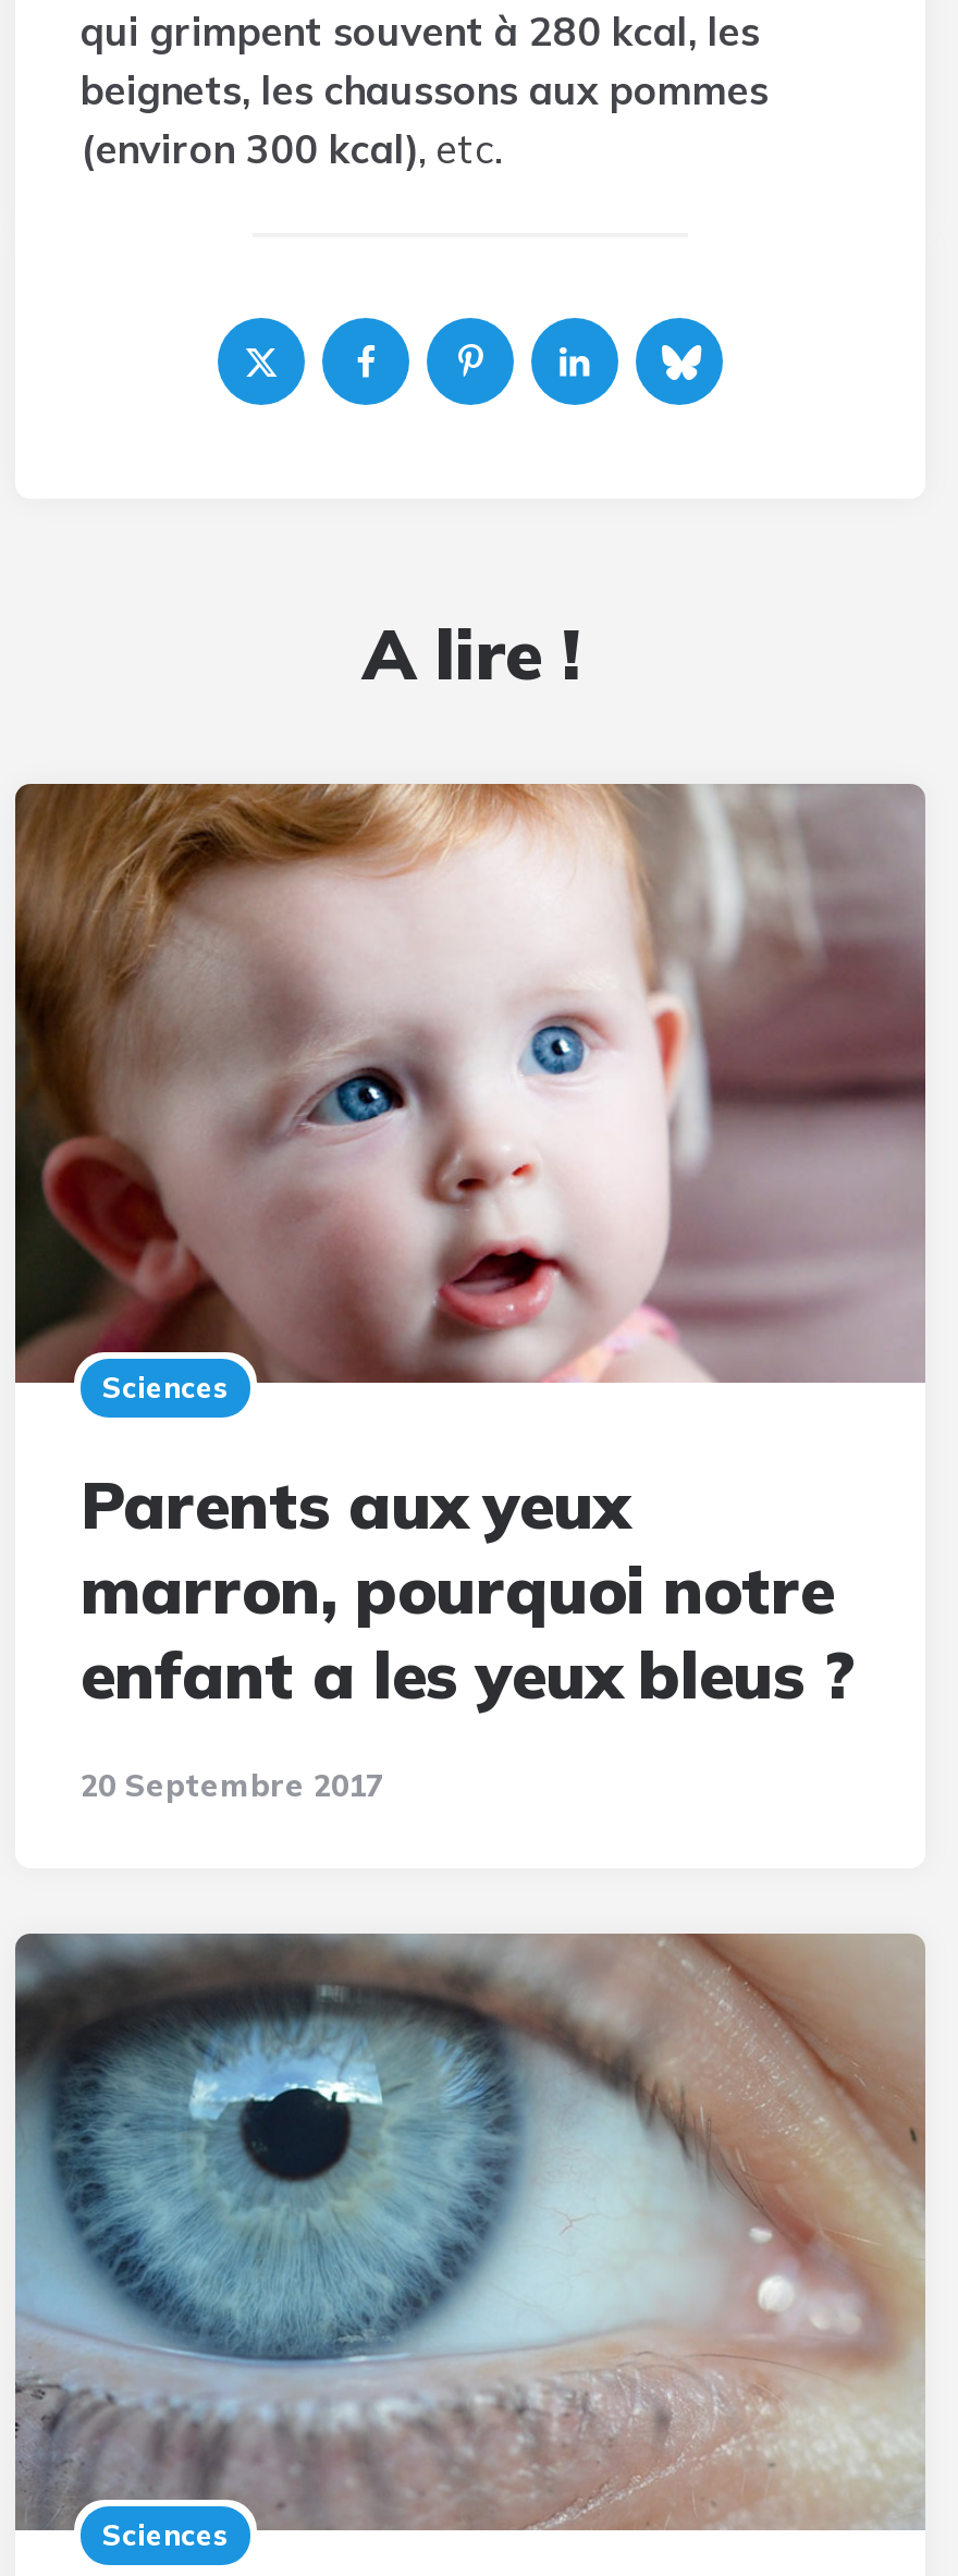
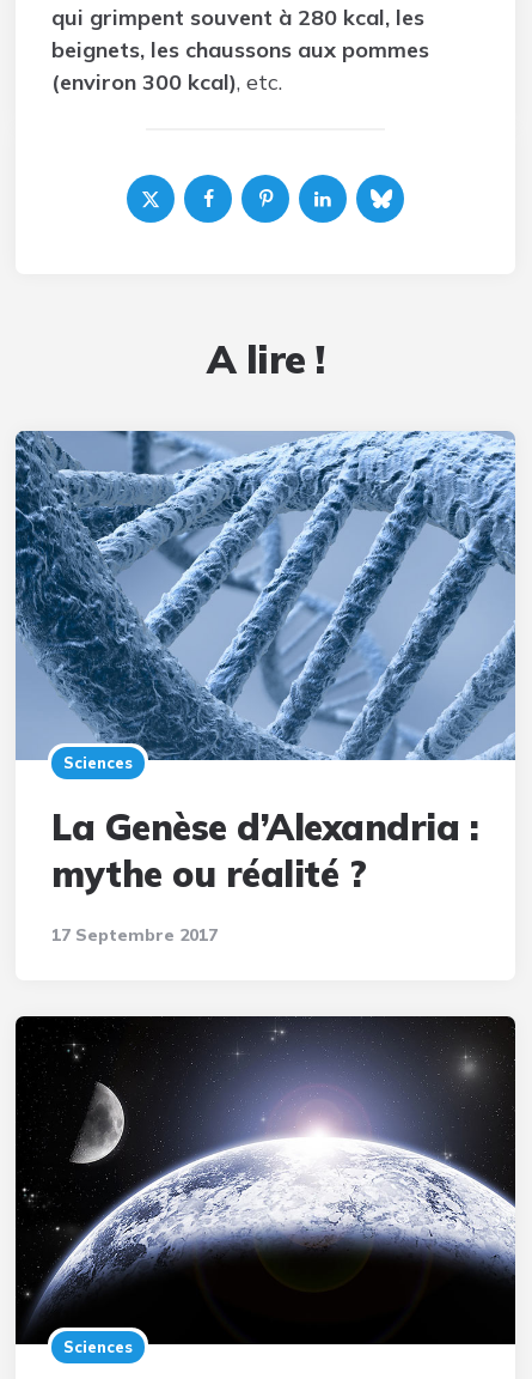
[13,782,928,1715] [image] | Parents aux yeux | marron, pourquoi notre | enfant a les yeux bleus ? -> [14,430,516,896] [image] | La Genèse d’Alexandria : | mythe ou réalité ?
[81,1765,383,1805] 20 Septembre 2017 -> [51,924,218,945] 17 Septembre 2017
[13,1931,928,2532] [image] -> [14,1015,516,1345] [image]

